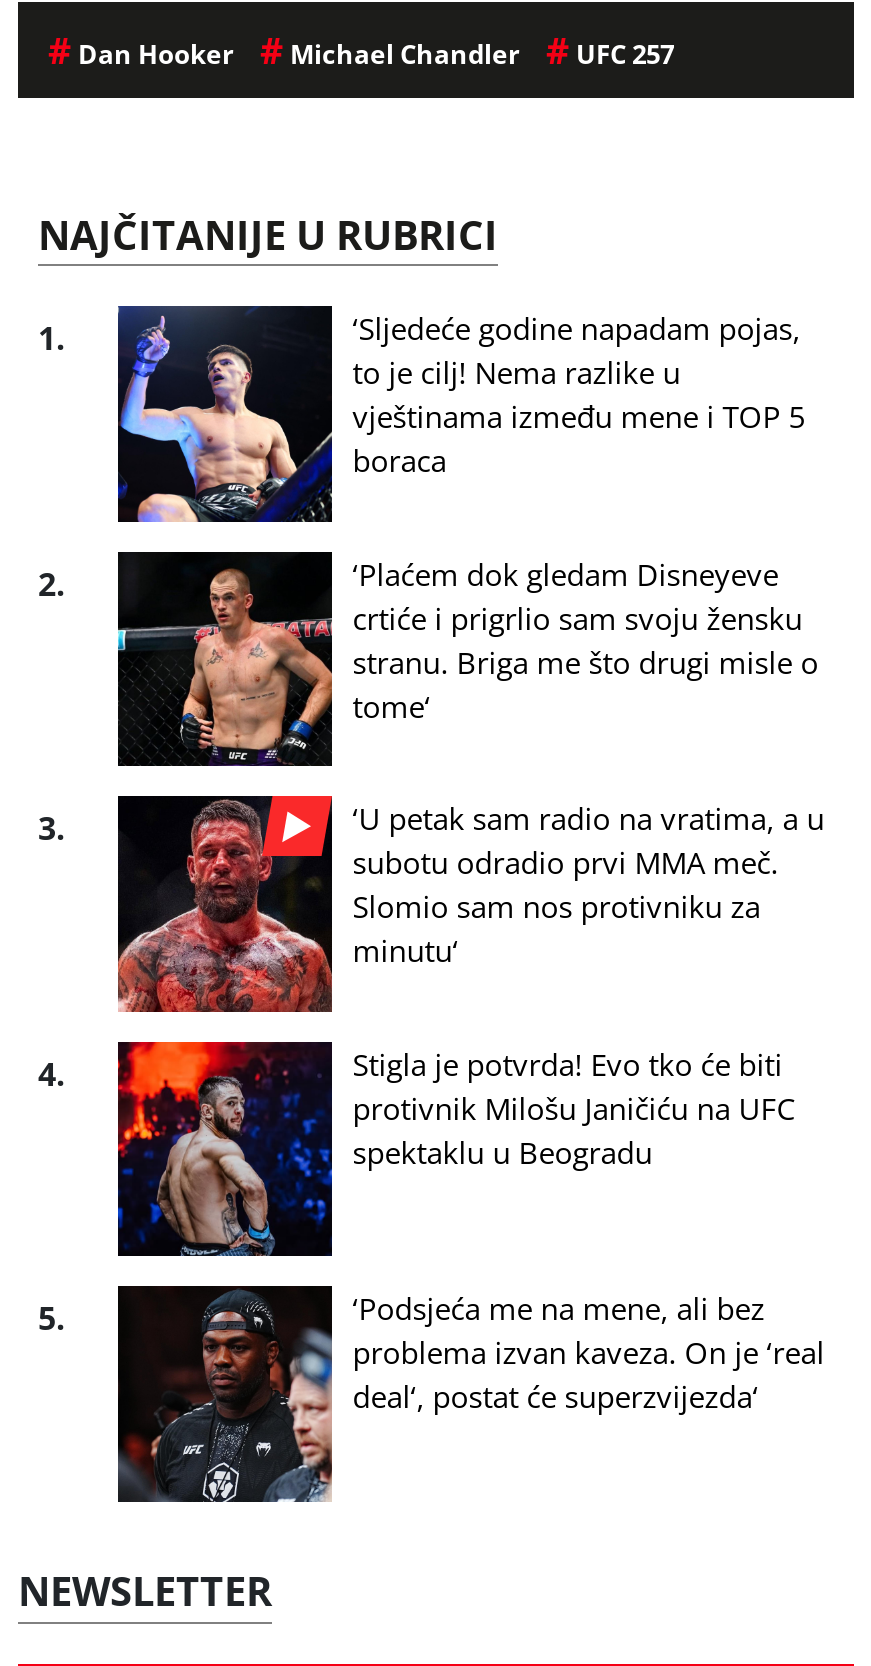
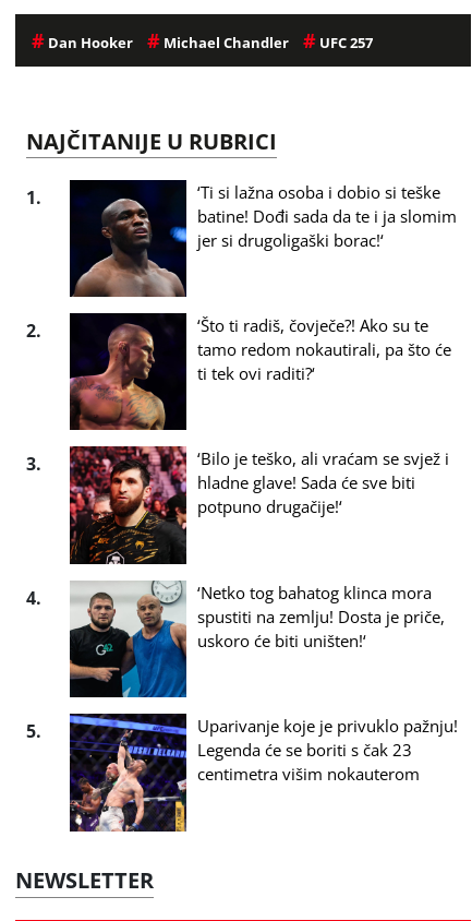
[116,304,806,524] [image] | ‘Sljedeće godine napadam pojas, | to je cilj! Nema razlike u | vještinama između mene i TOP 5 | boraca -> [69,179,457,298] [image] | ‘Ti si lažna osoba i dobio si teške | batine! Dođi sada da te i ja slomim | jer si drugoligaški borac!‘
[116,554,818,768] [image] | ‘Plaćem dok gledam Disneyeve | crtiće i prigrlio sam svoju žensku | stranu. Briga me što drugi misle o | tome‘ -> [69,314,452,431] [image] | ‘Što ti radiš, čovječe?! Ako su te | tamo redom nokautirali, pa što će | ti tek ovi raditi?‘
[116,794,824,1014] [image] | ‘U petak sam radio na vratima, a u | subotu odradio prvi MMA meč. | Slomio sam nos protivniku za | minutu‘ -> [69,445,449,565] [image] | ‘Bilo je teško, ali vraćam se svjež i | hladne glave! Sada će sve biti | potpuno drugačije!‘
[116,1040,794,1258] [image] | Stigla je potvrda! Evo tko će biti | protivnik Milošu Janičiću na UFC | spektaklu u Beogradu -> [69,581,445,698] [image] | ‘Netko tog bahatog klinca mora | spustiti na zemlju! Dosta je priče, | uskoro će biti uništen!‘
[116,1286,824,1504] [image] | ‘Podsjeća me na mene, ali bez | problema izvan kaveza. On je ‘real | deal‘, postat će superzvijezda‘ -> [69,714,458,833] [image] | Uparivanje koje je privuklo pažnju! | Legenda će se boriti s čak 23 | centimetra višim nokauterom

